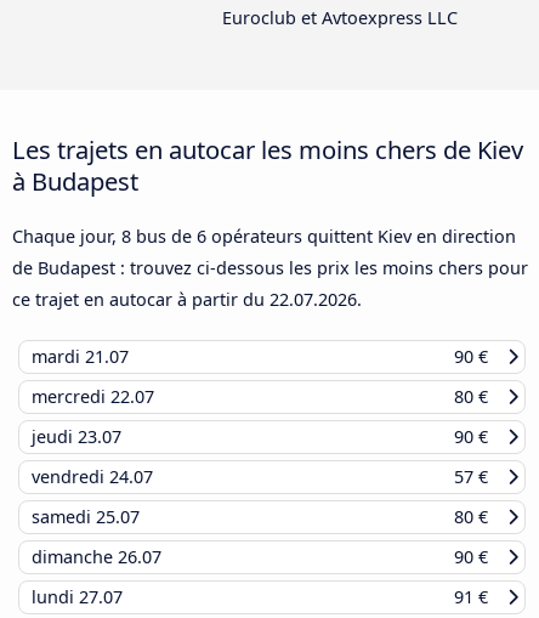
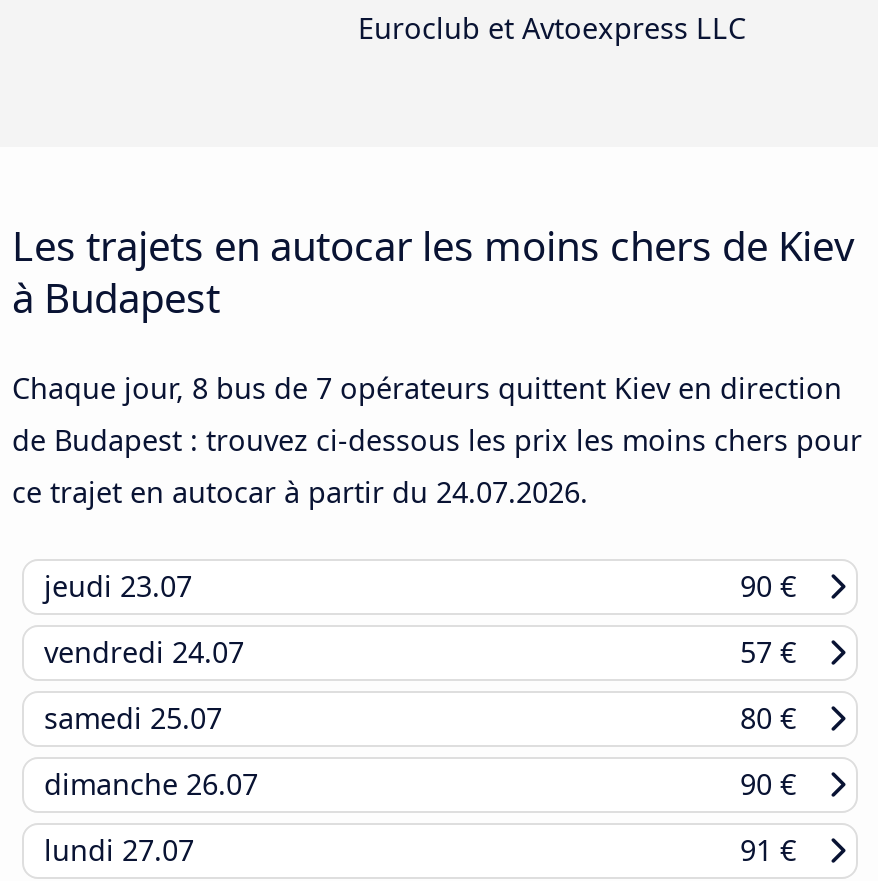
[12,225,516,248] Chaque jour, 8 bus de 6 opérateurs quittent Kiev en direction -> [12,370,842,408] Chaque jour, 8 bus de 7 opérateurs quittent Kiev en direction
[12,288,488,408] ce trajet en autocar à partir du 22.07.2026. | mardi 21.07 | 90 € | mercredi 22.07 | 80 € -> [12,474,588,512] ce trajet en autocar à partir du 24.07.2026.

